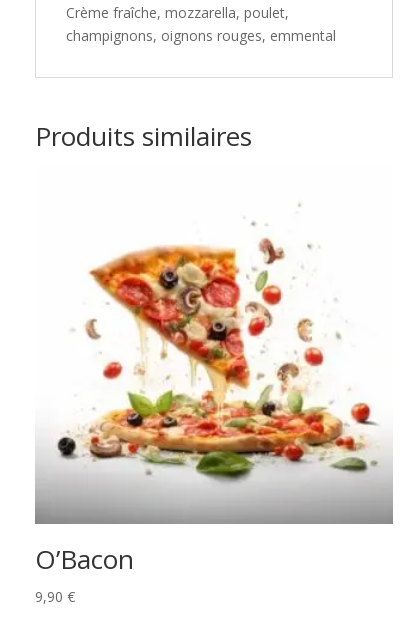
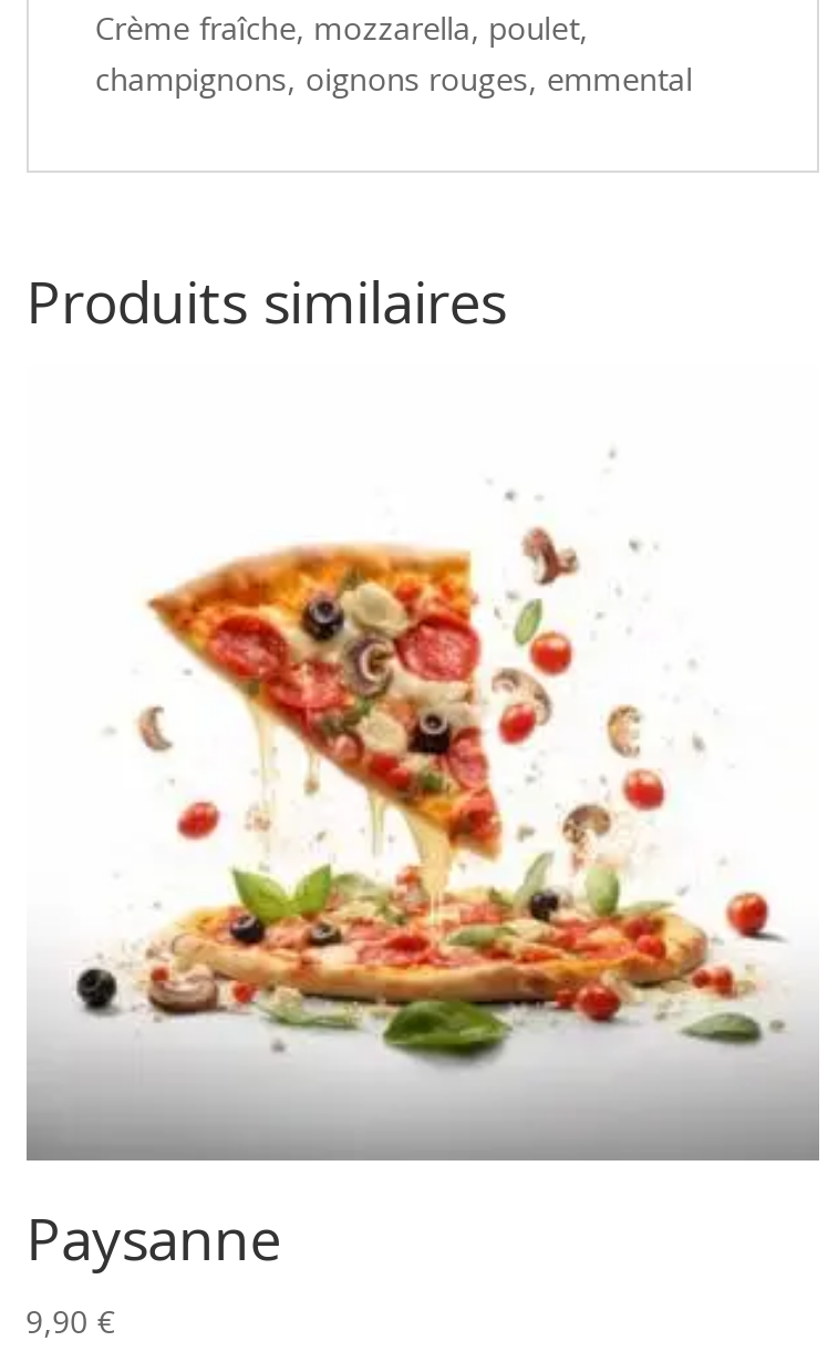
[35,541,134,577] O’Bacon -> [26,1198,281,1277] Paysanne

